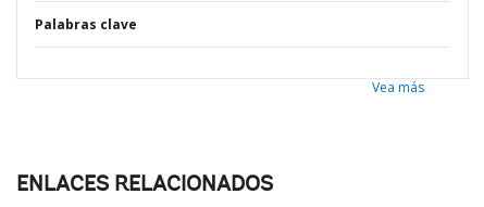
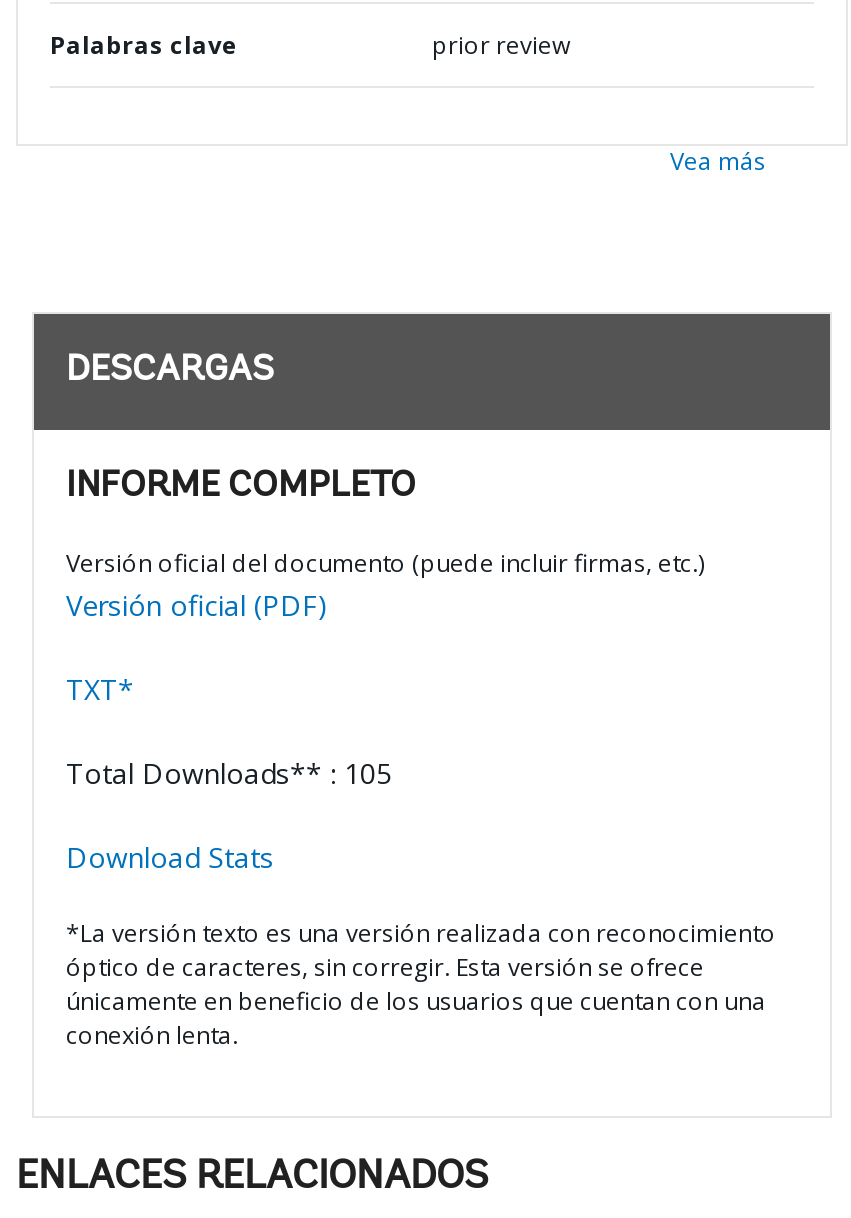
none -> [432,28,570,62] prior review
none -> [66,354,776,1052] DESCARGAS | INFORME COMPLETO | Versión oficial del documento (puede incluir firmas, etc.) | Versión oficial (PDF) | TXT* | Total Downloads** : 105 | Download Stats | *La versión texto es una versión realizada con reconocimiento | óptico de caracteres, sin corregir. Esta versión se ofrece | únicamente en beneficio de los usuarios que cuentan con una | conexión lenta.

